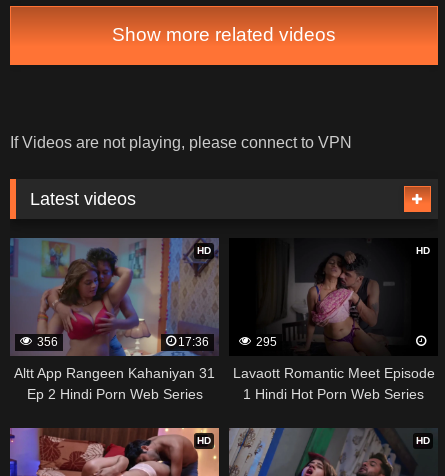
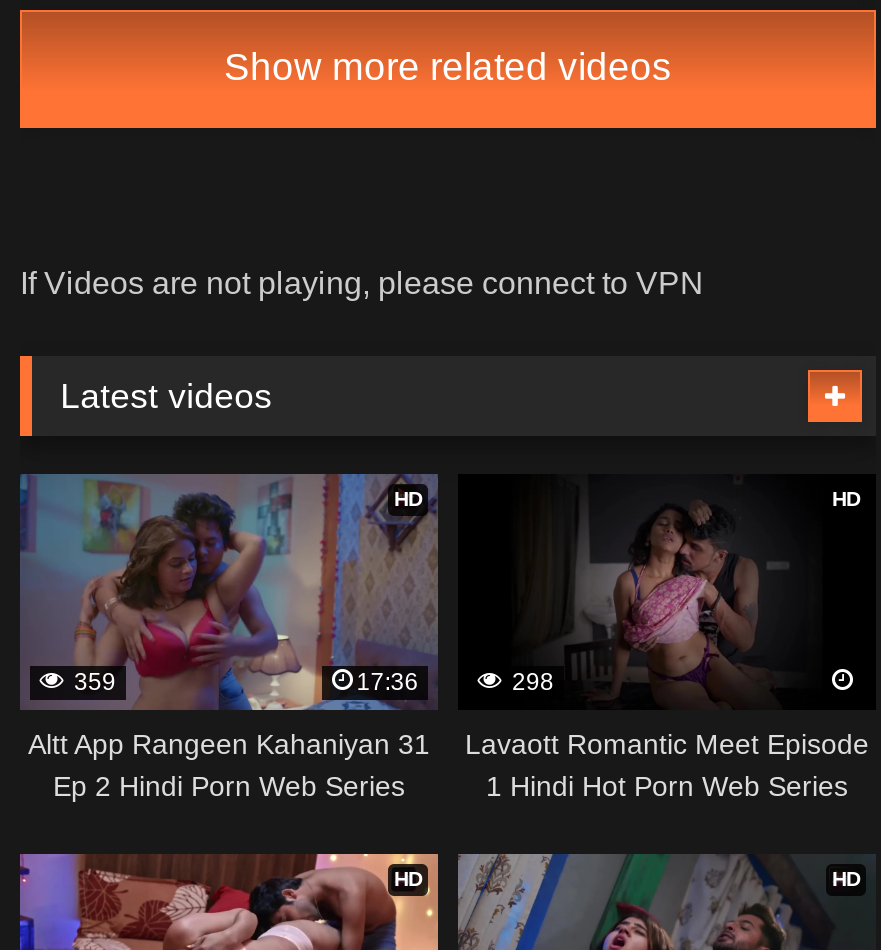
[34,335,58,349] 356 -> [68,669,116,697] 359
[253,335,277,349] 295 -> [506,669,554,697] 298

